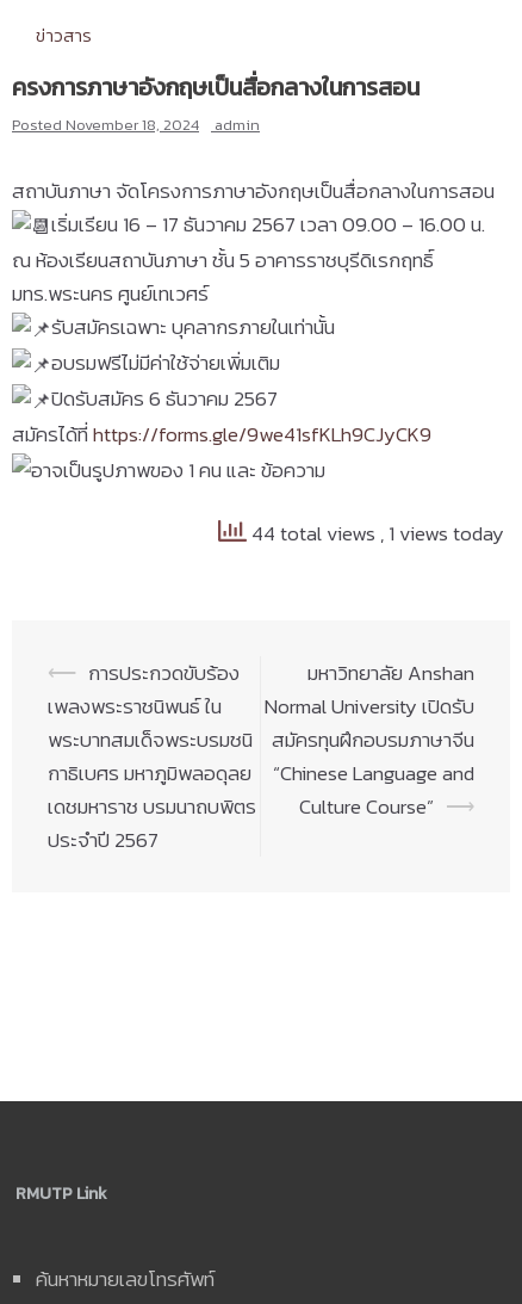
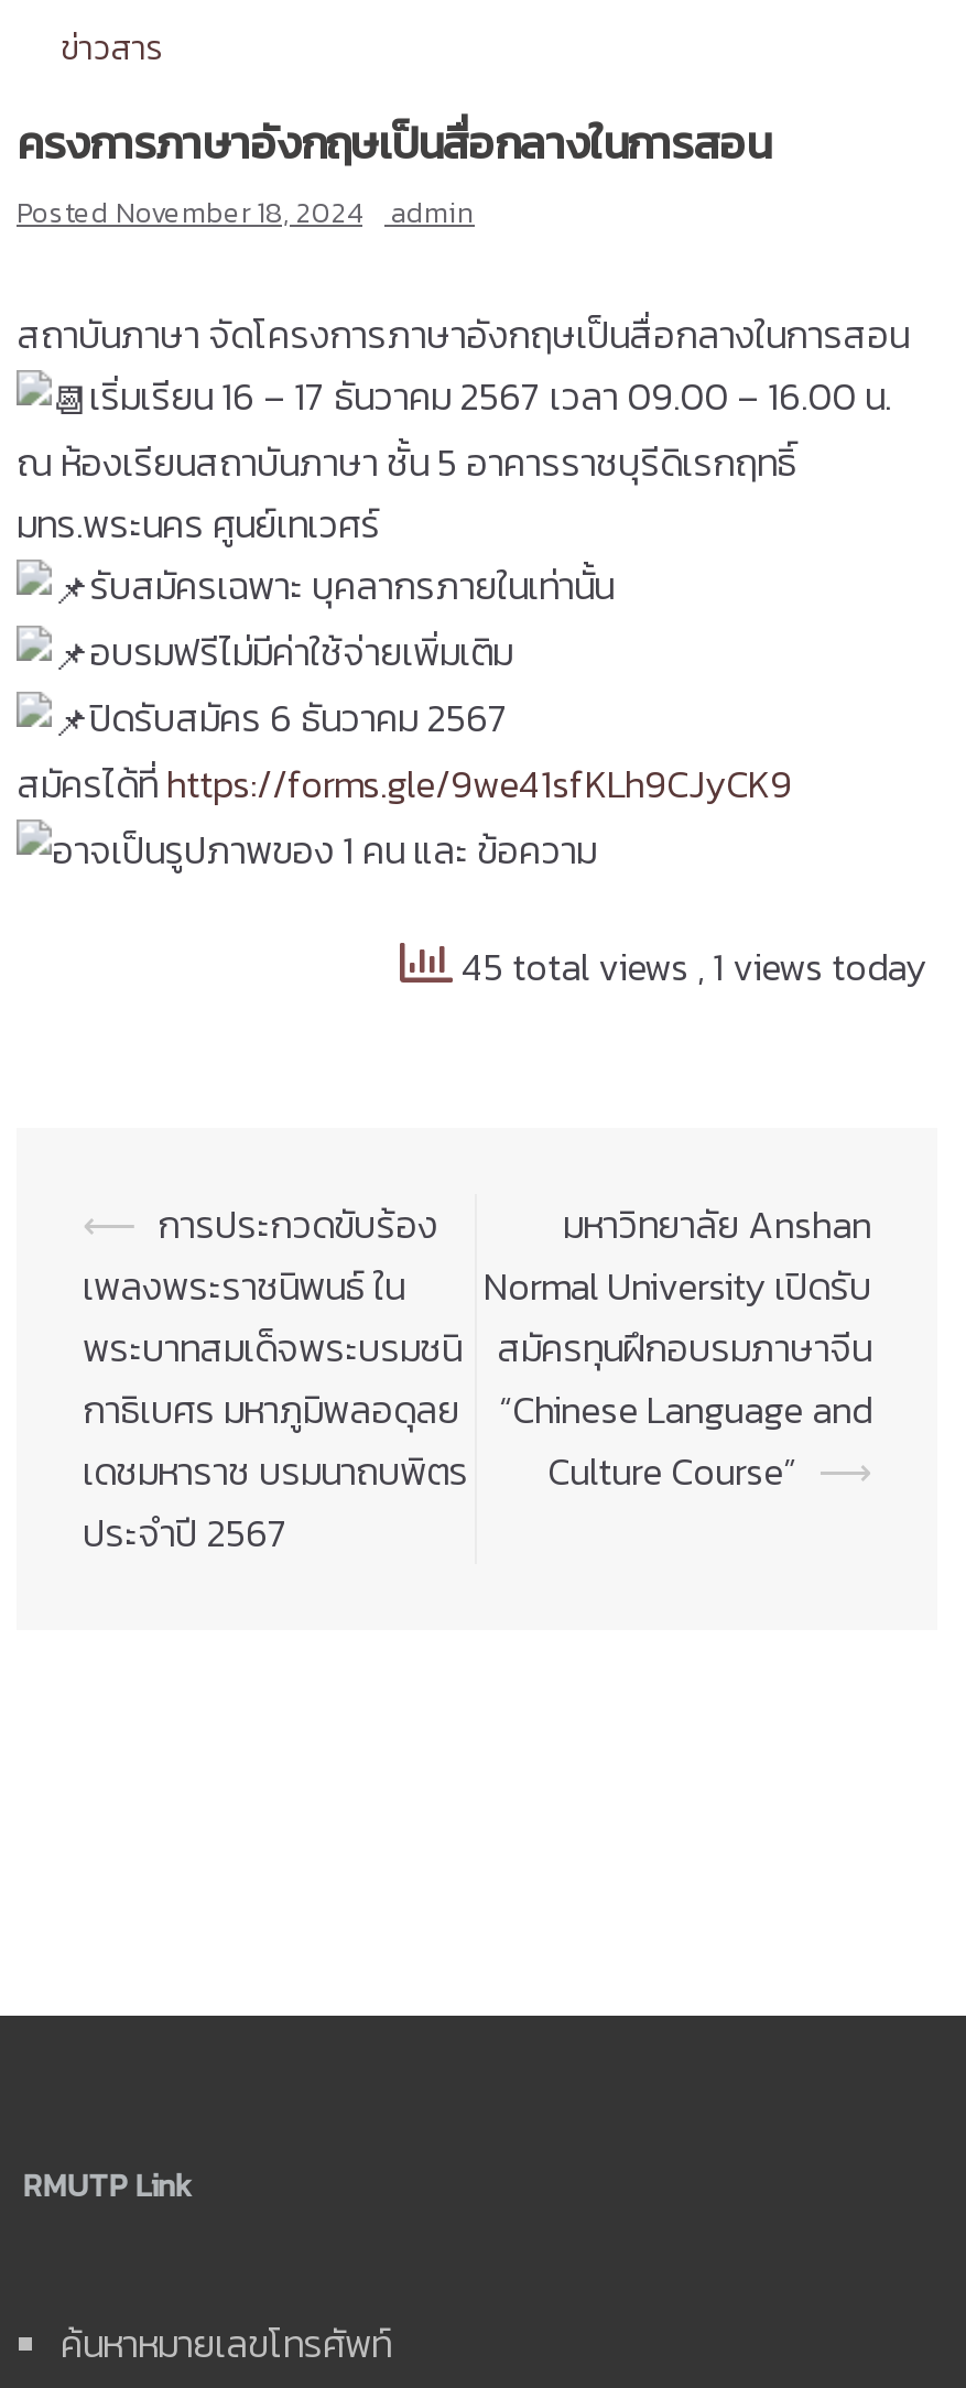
[247,518,504,549] 44 total views, 1 views today -> [453,938,926,996] 45 total views, 1 views today

